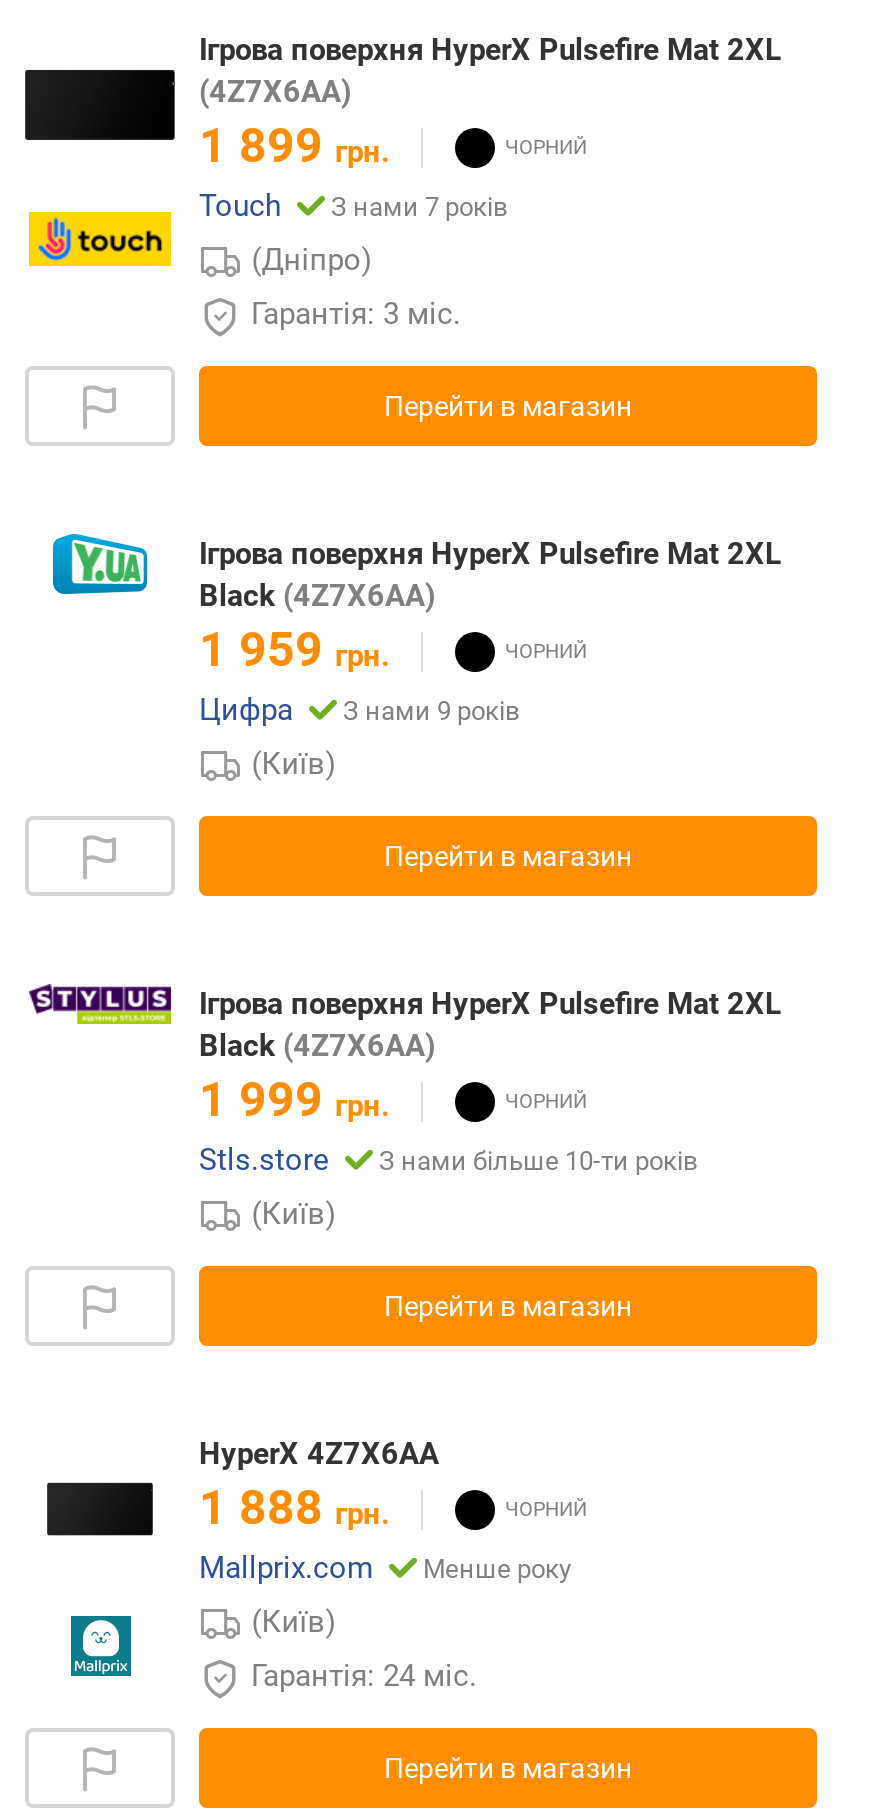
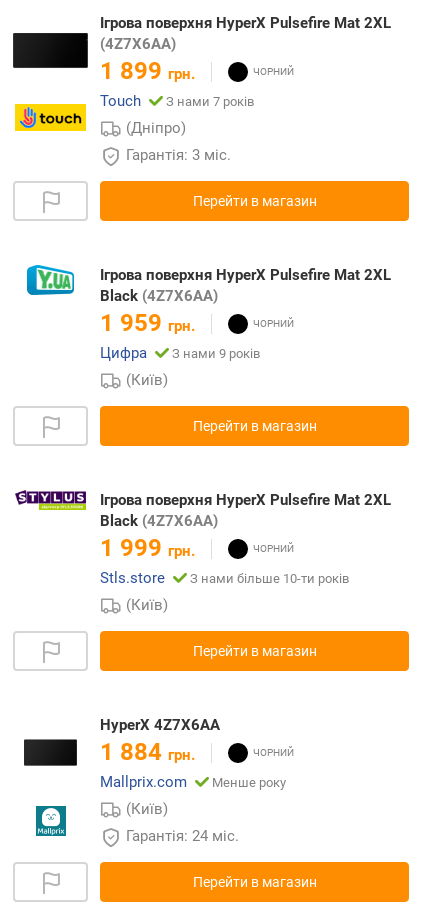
[199,1480,389,1536] 1 888 грн. -> [100,738,195,766] 1 884 грн.

